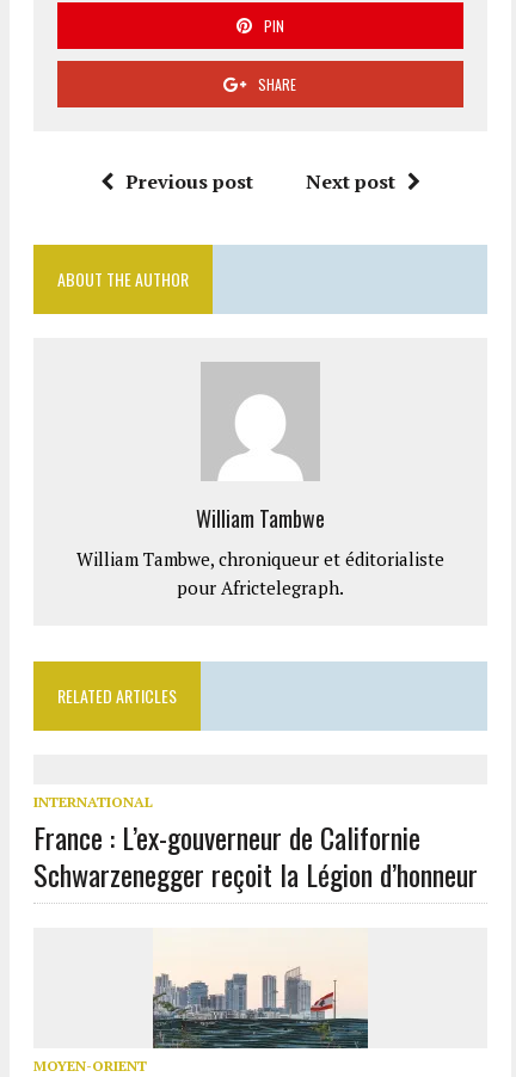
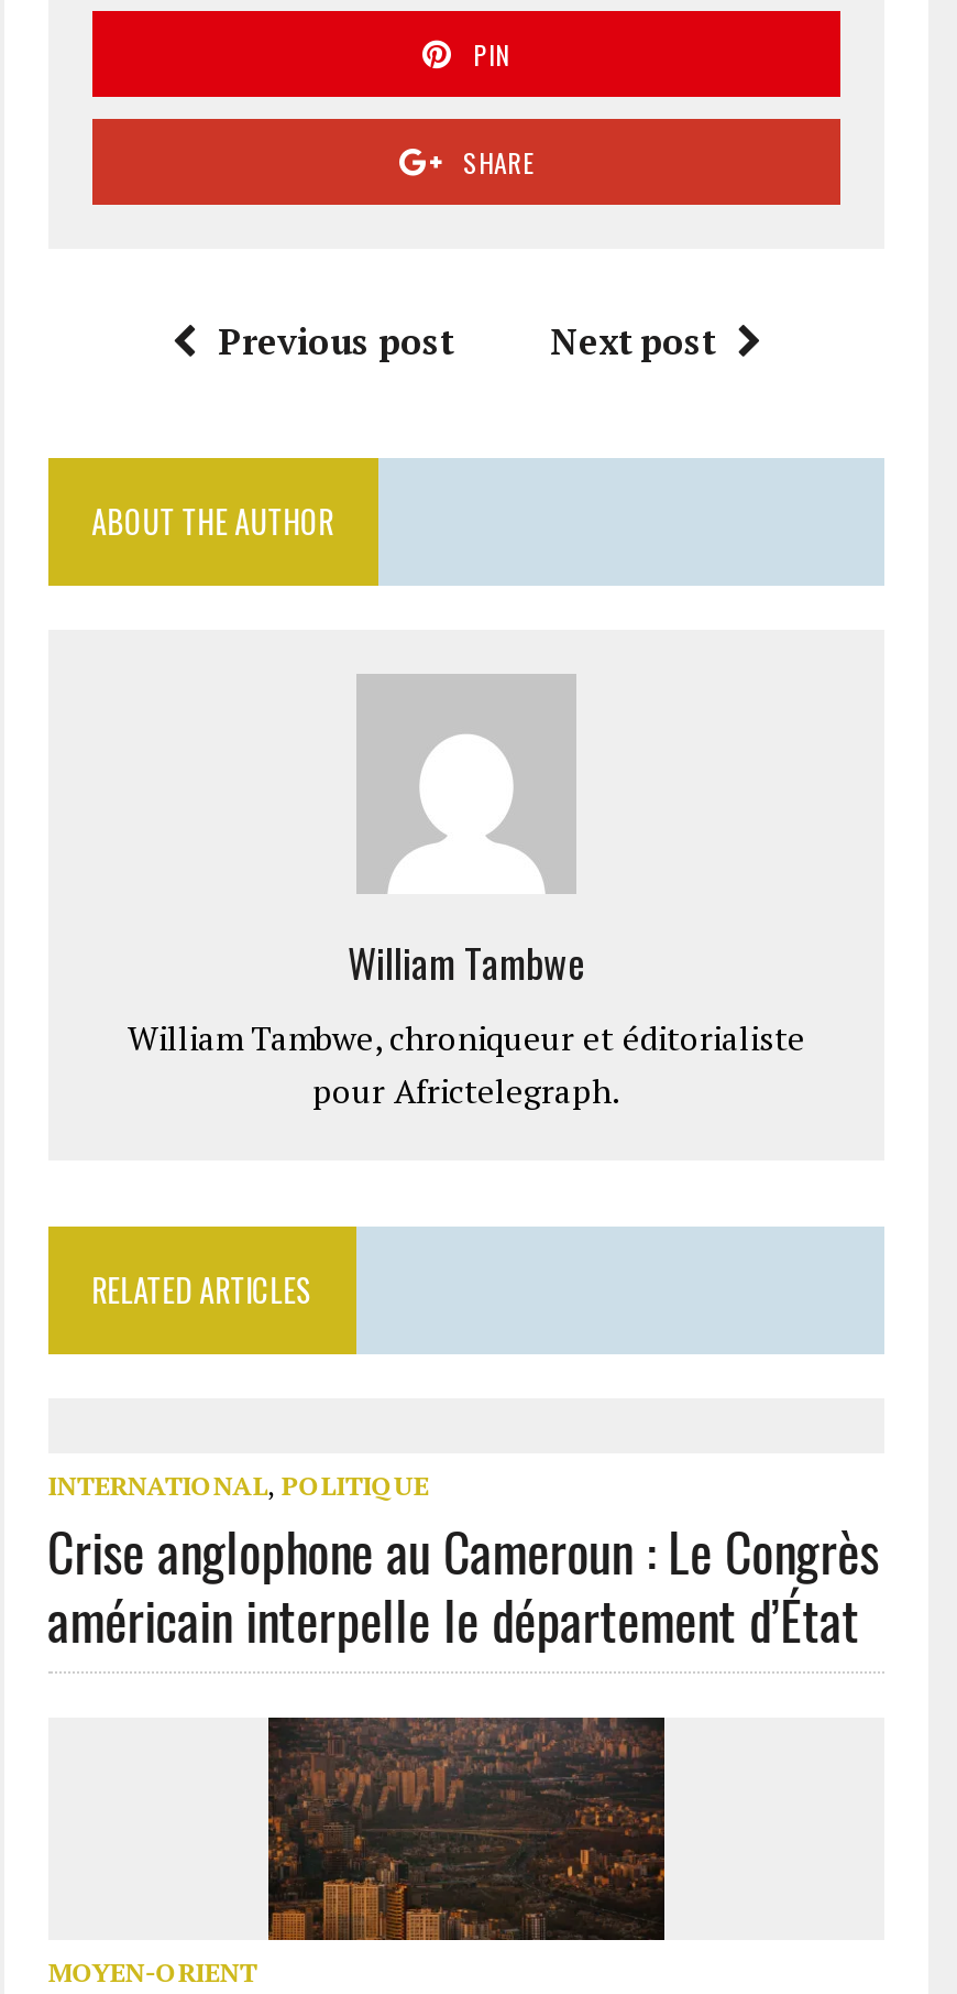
[33,793,477,896] INTERNATIONAL | France : L’ex-gouverneur de Californie | Schwarzenegger reçoit la Légion d’honneur -> [48,1469,879,1658] INTERNATIONAL, POLITIQUE | Crise anglophone au Cameroun : Le Congrès | américain interpelle le département d’État
[153,928,369,1050] [image] -> [266,1715,667,1944] [image]

